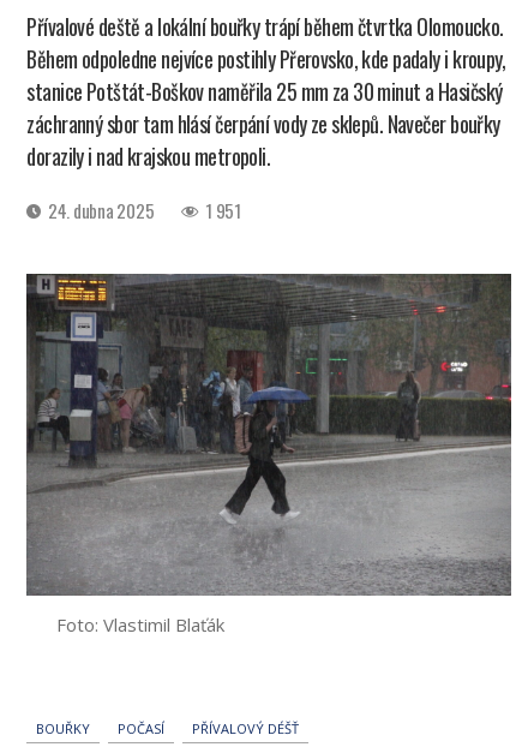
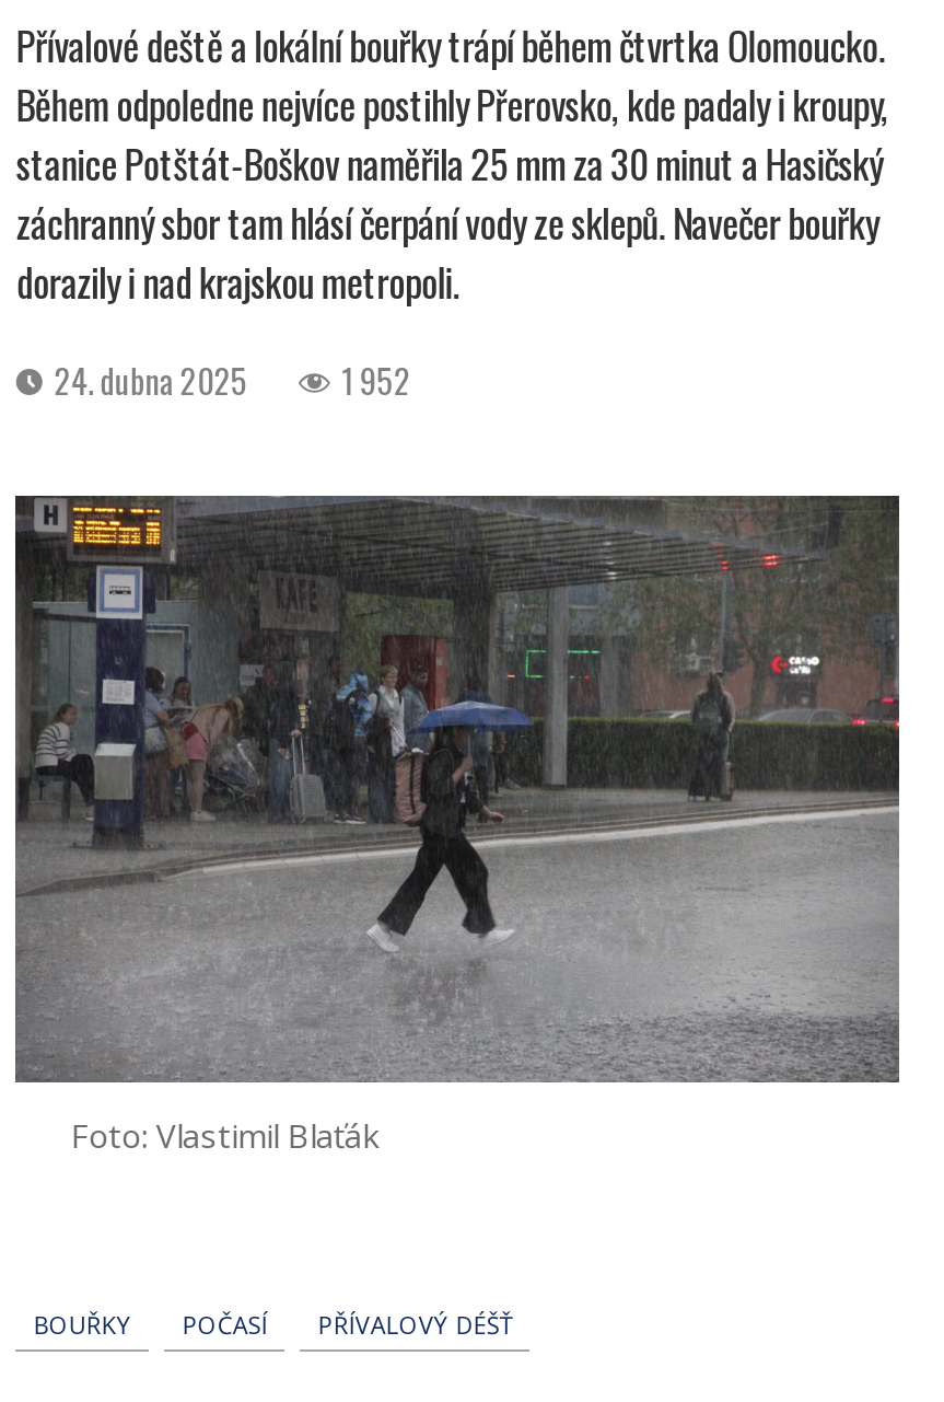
[205,197,241,223] 1 951 -> [342,356,411,404] 1 952

